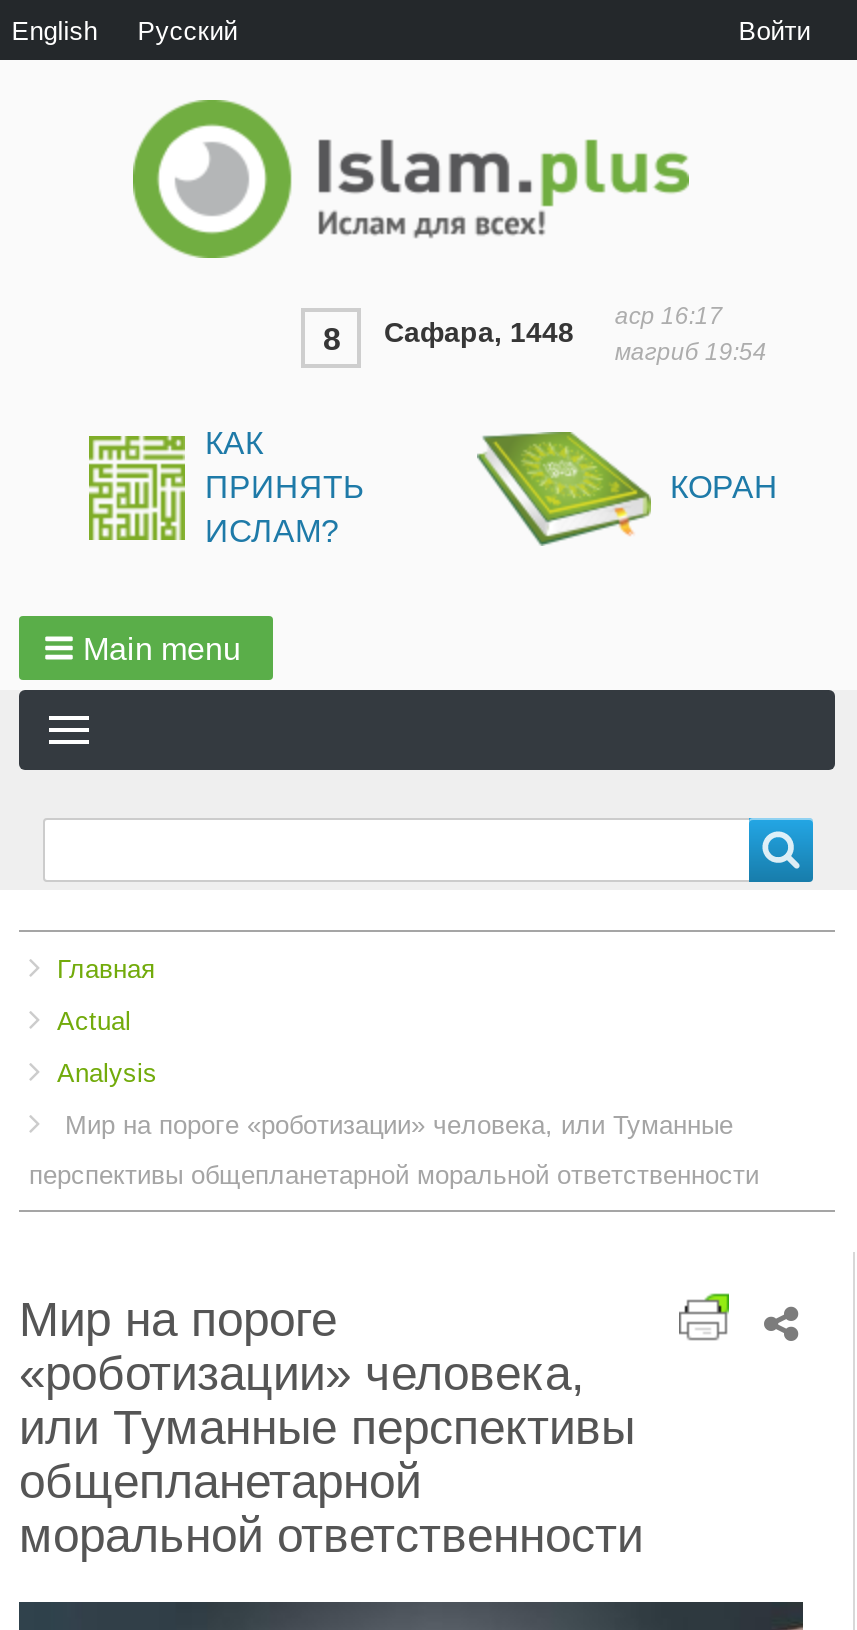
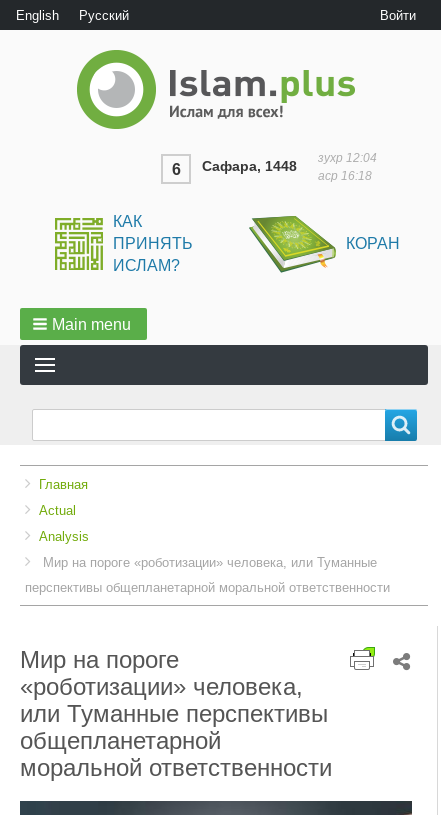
[615,302,767,366] аср 16:17 | магриб 19:54 -> [318,151,377,183] зухр 12:04 | аср 16:18
[323,316,574,356] 8 Сафара, 1448 -> [172,158,297,178] 6 Сафара, 1448

